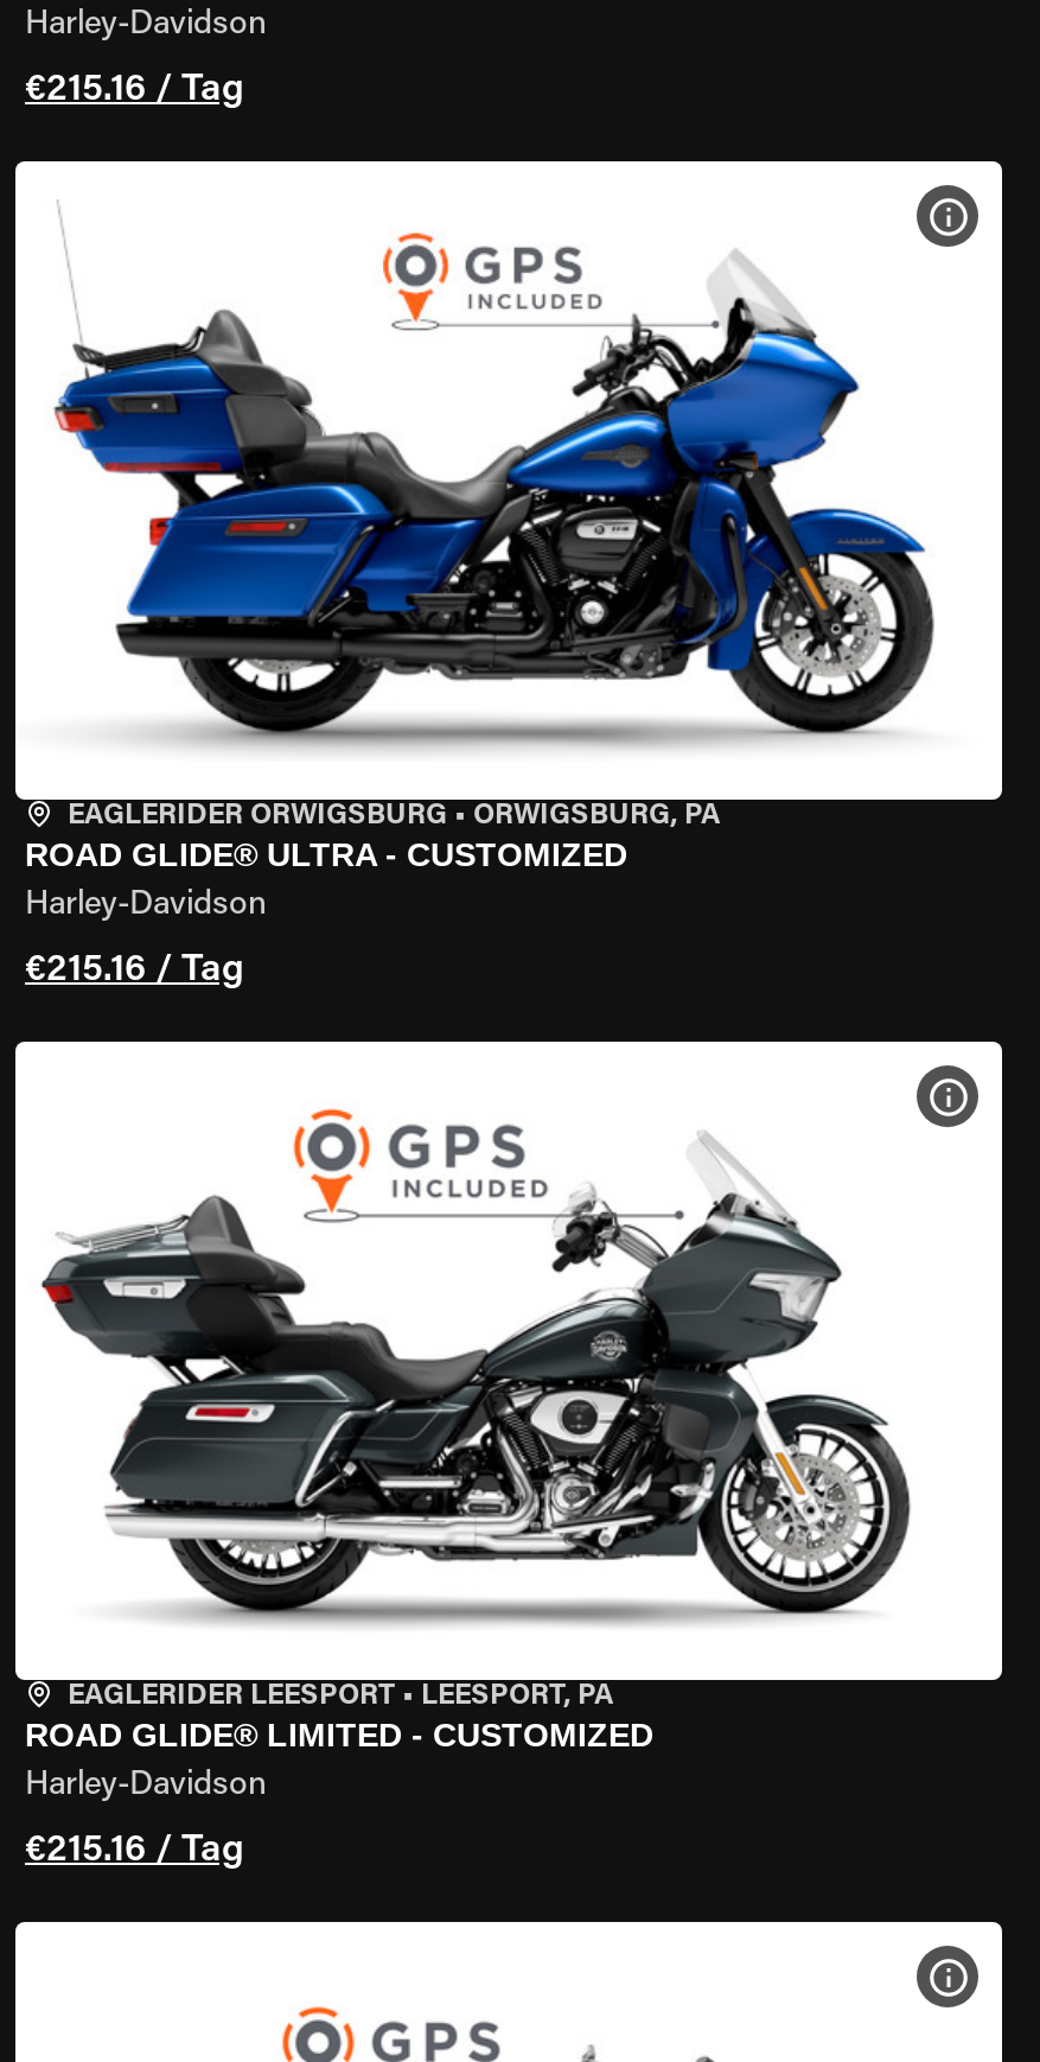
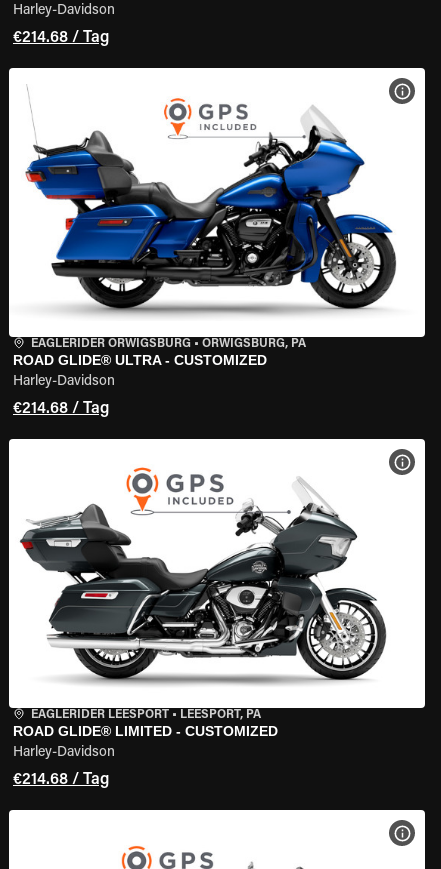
[25,71,243,109] €215.16 / Tag -> [13,30,109,46] €214.68 / Tag
[25,952,243,989] €215.16 / Tag -> [13,401,109,417] €214.68 / Tag
[25,1832,243,1870] €215.16 / Tag -> [13,772,109,788] €214.68 / Tag

